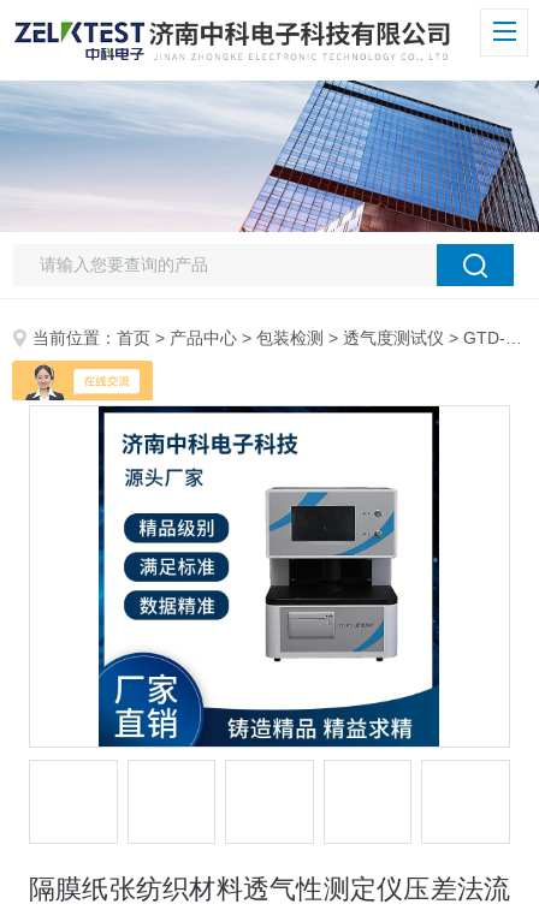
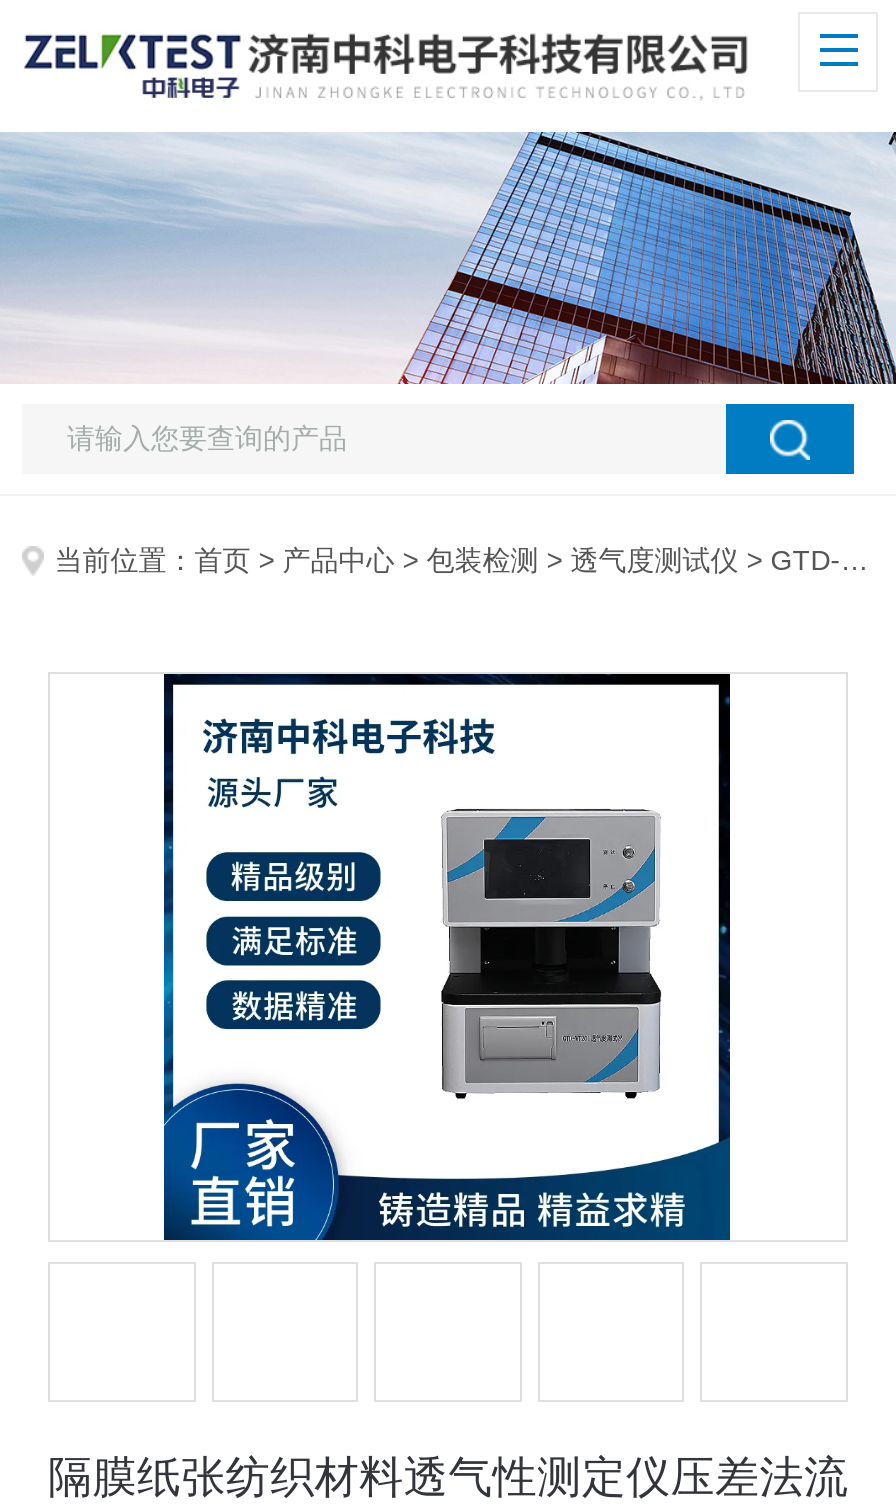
[11,359,154,402] [image] -> none

